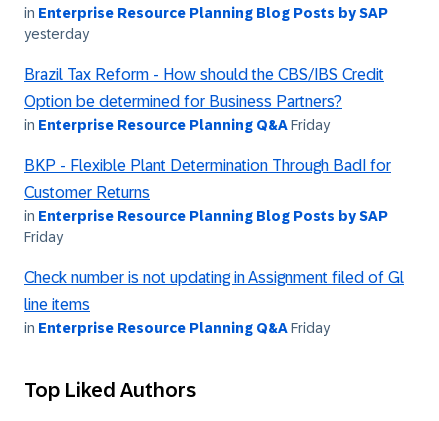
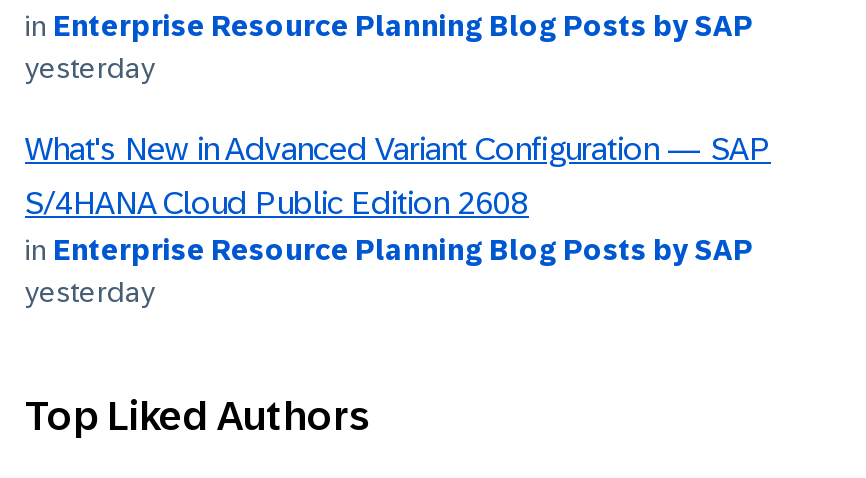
[24,66,391,201] Brazil Tax Reform - How should the CBS/IBS Credit | Option be determined for Business Partners? | in Enterprise Resource Planning Q&A Friday | BKP - Flexible Plant Determination Through BadI for | Customer Returns -> [25,133,771,221] What's New in Advanced Variant Configuration — SAP | S/4HANA Cloud Public Edition 2608
[24,229,404,336] Friday | Check number is not updating in Assignment filed of Gl | line items | in Enterprise Resource Planning Q&A Friday -> [25,277,155,309] yesterday

